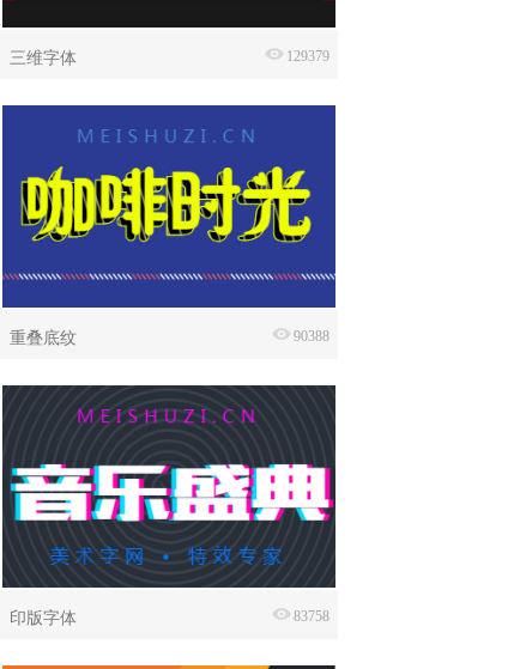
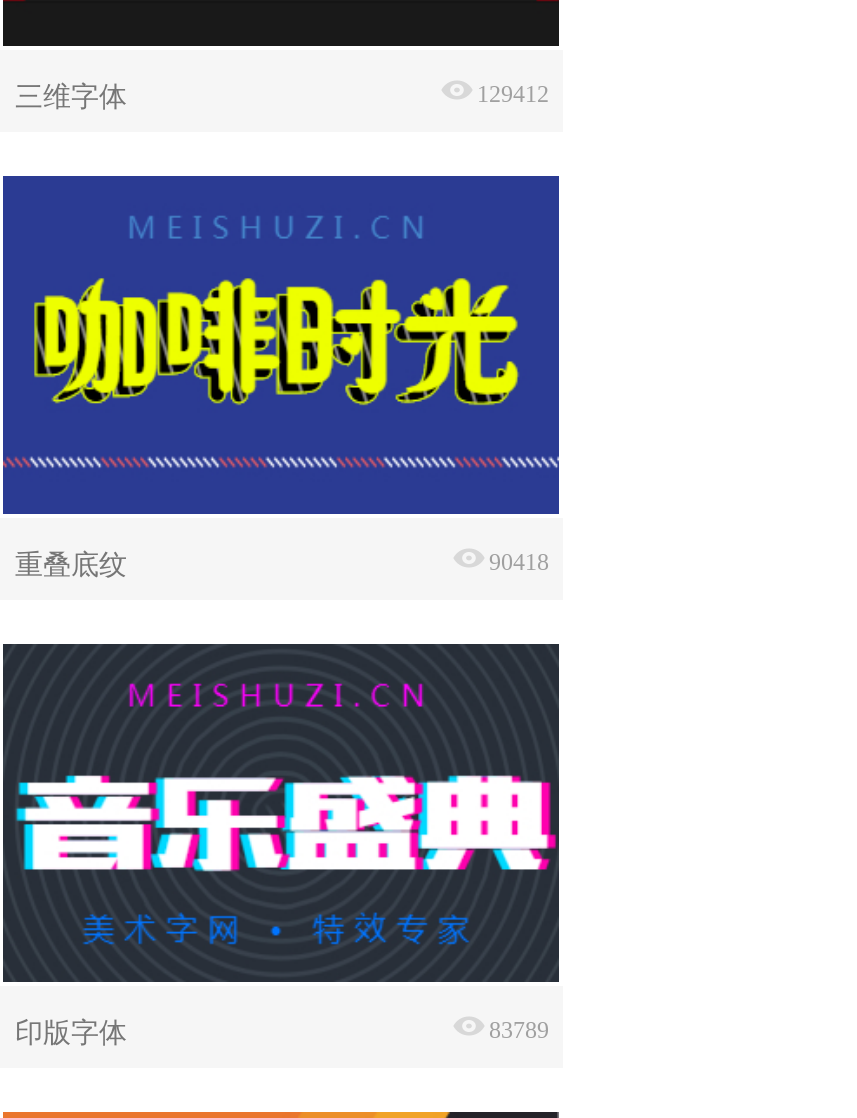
[286,48,329,64] 129379 -> [477,81,549,107] 129412
[294,328,329,344] 90388 -> [489,549,549,575] 90418
[294,608,329,624] 83758 -> [489,1017,549,1043] 83789

